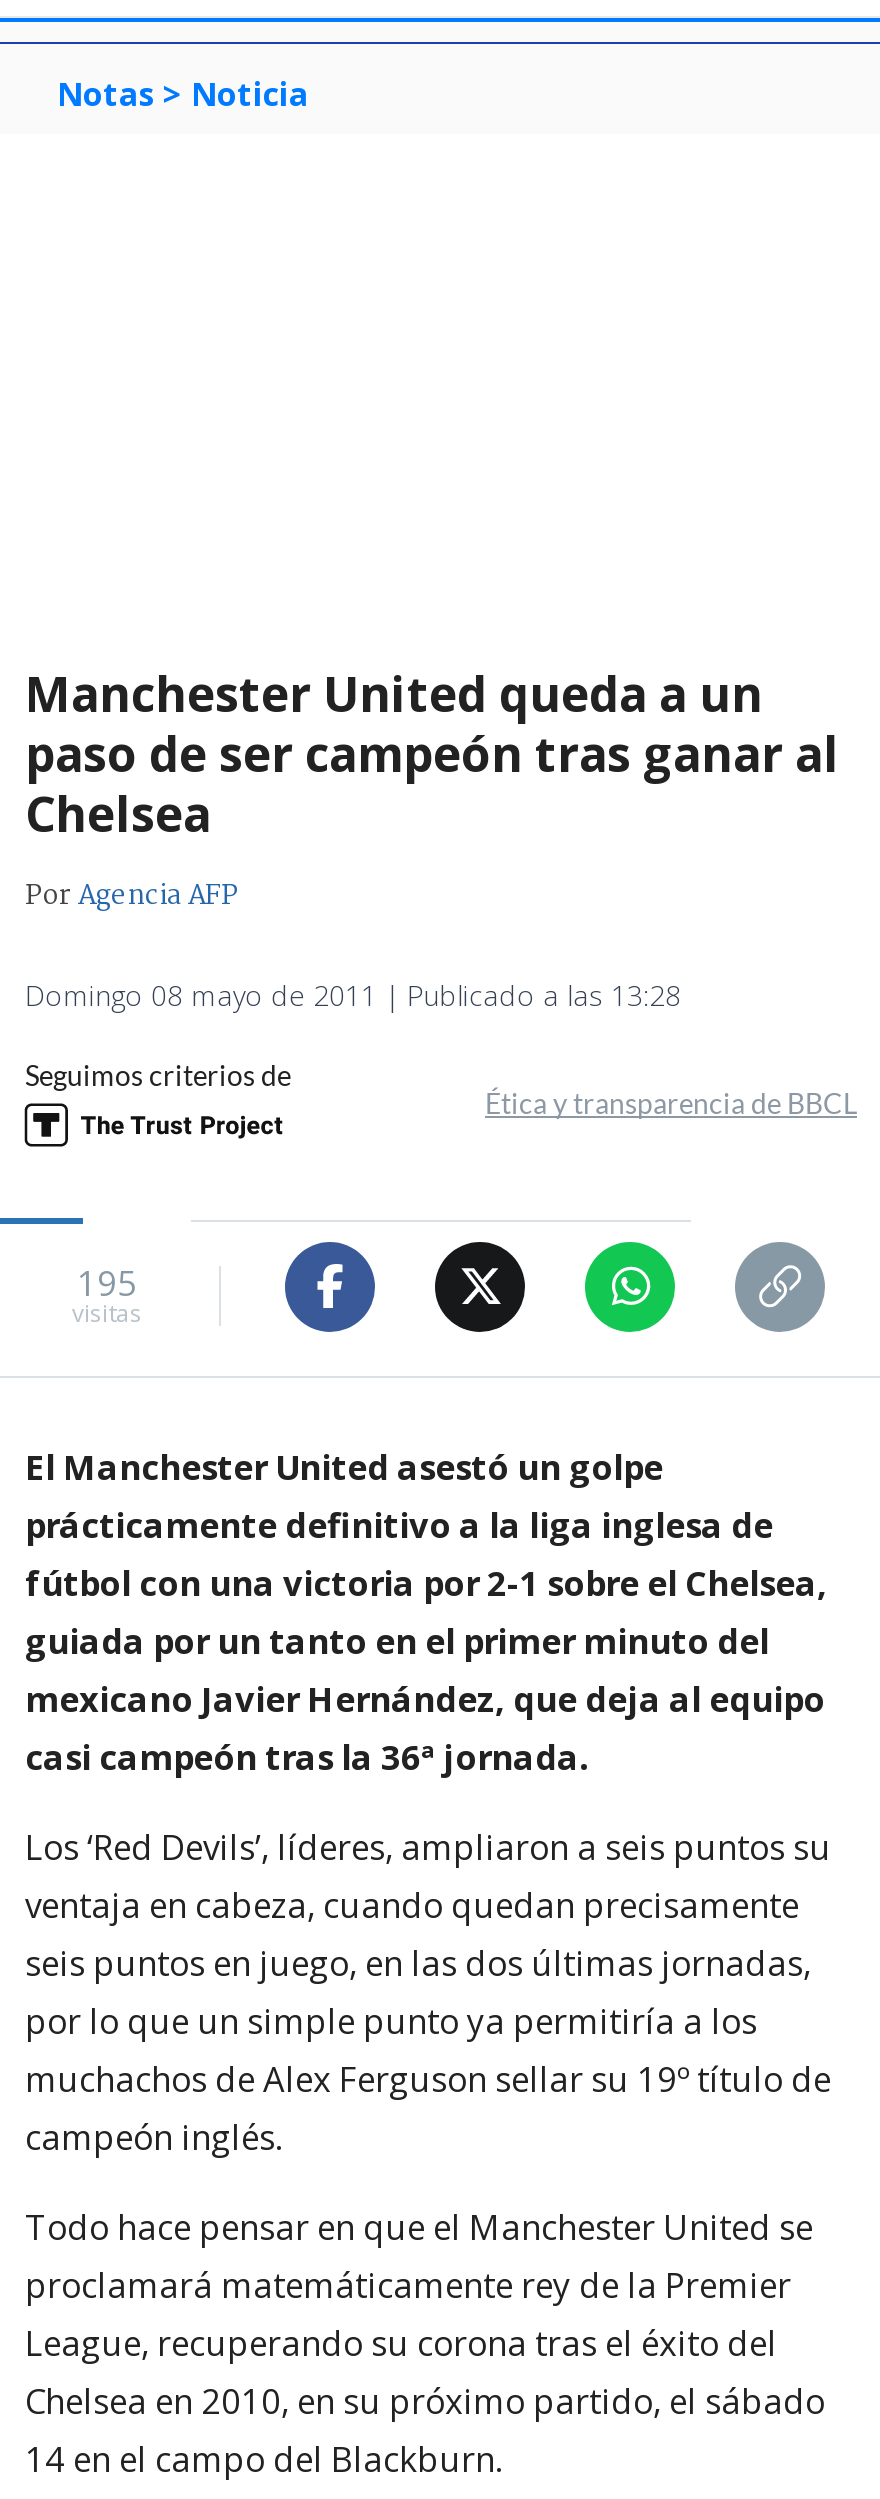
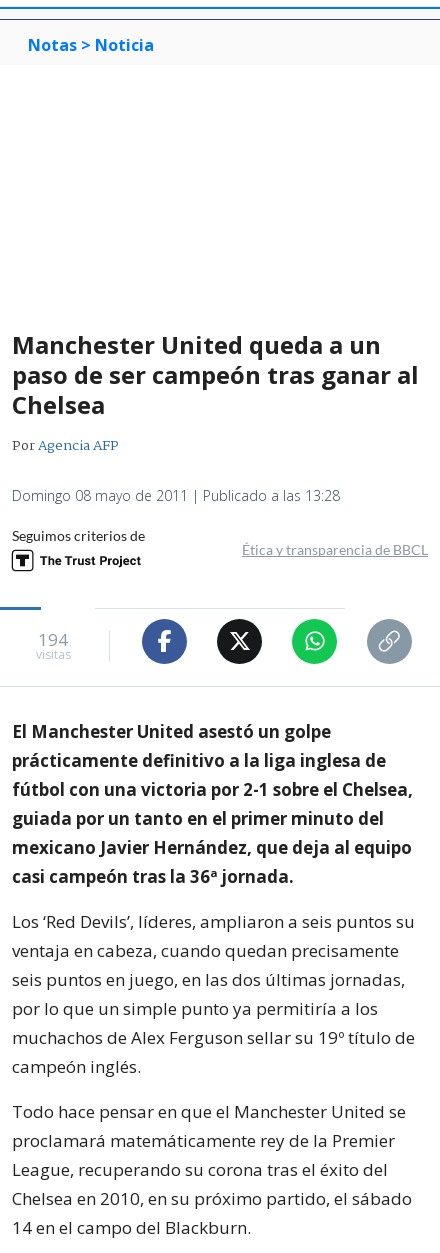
[77,1261,137,1307] 195 -> [38,628,68,651] 194

